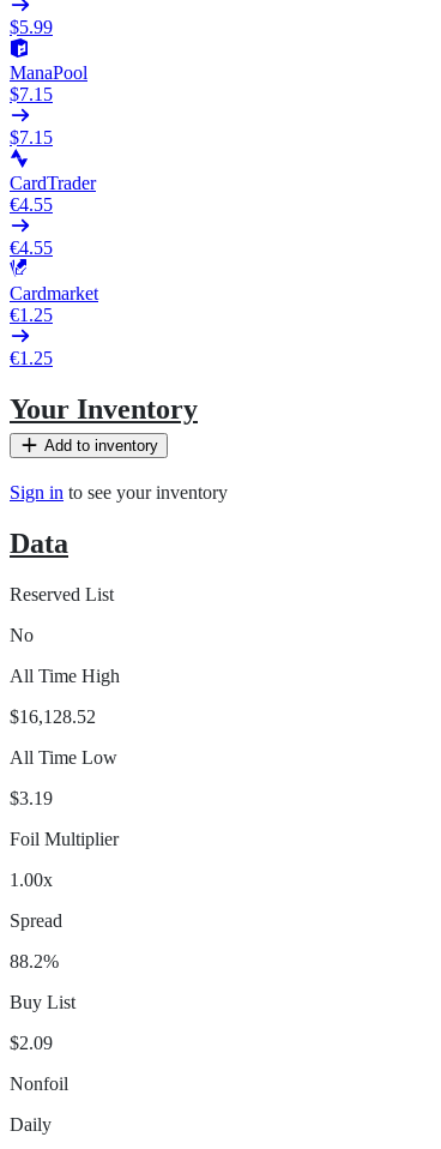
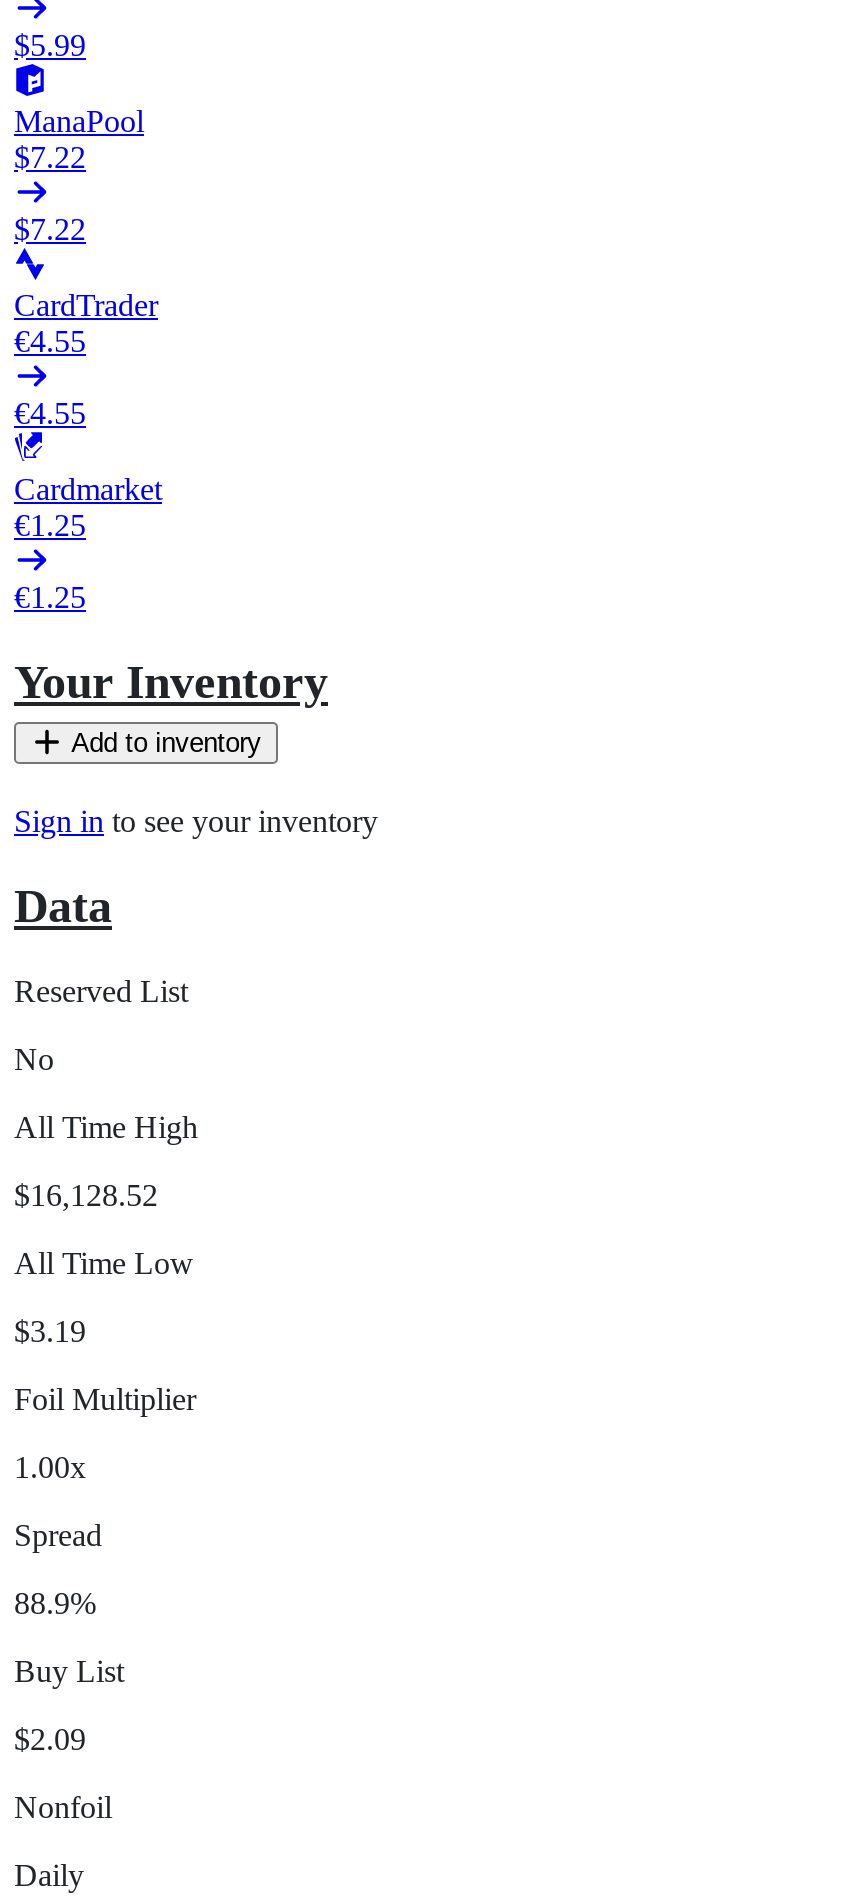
[10,84,53,104] $7.15 -> [14,140,86,174] $7.22
[10,127,53,148] $7.15 -> [14,212,86,246] $7.22
[10,951,59,971] 88.2% -> [14,1585,96,1619] 88.9%

